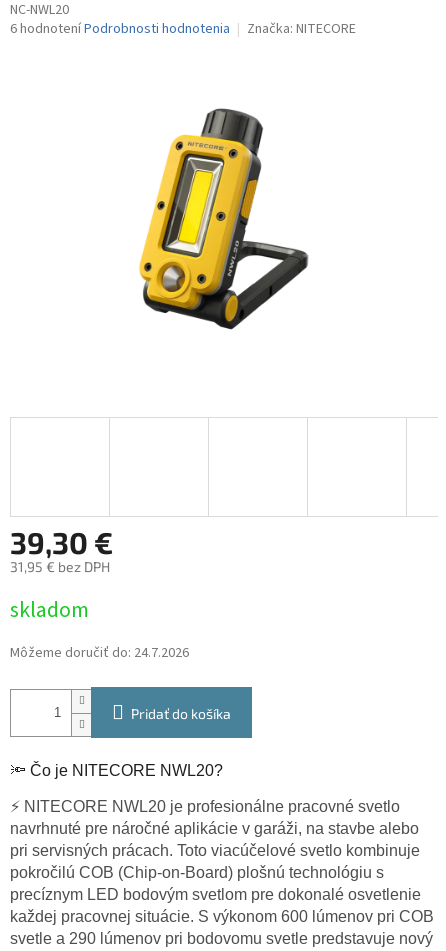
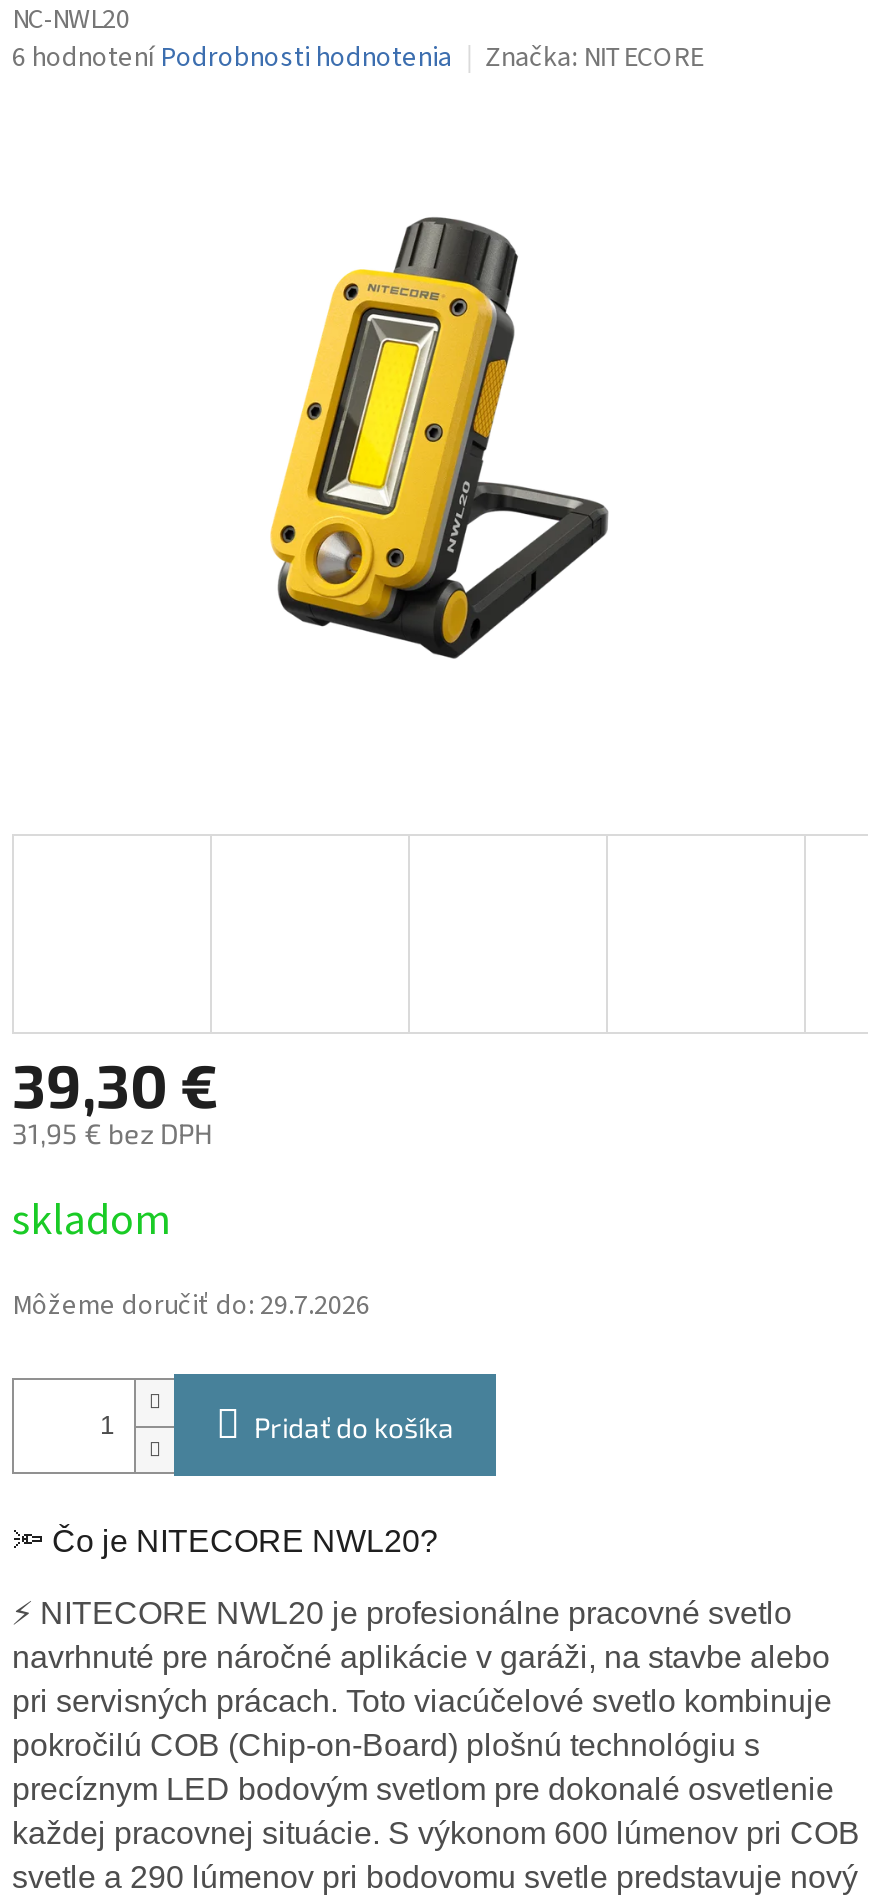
[10,643,189,663] Môžeme doručiť do: 24.7.2026 -> [12,1287,370,1327] Môžeme doručiť do: 29.7.2026

